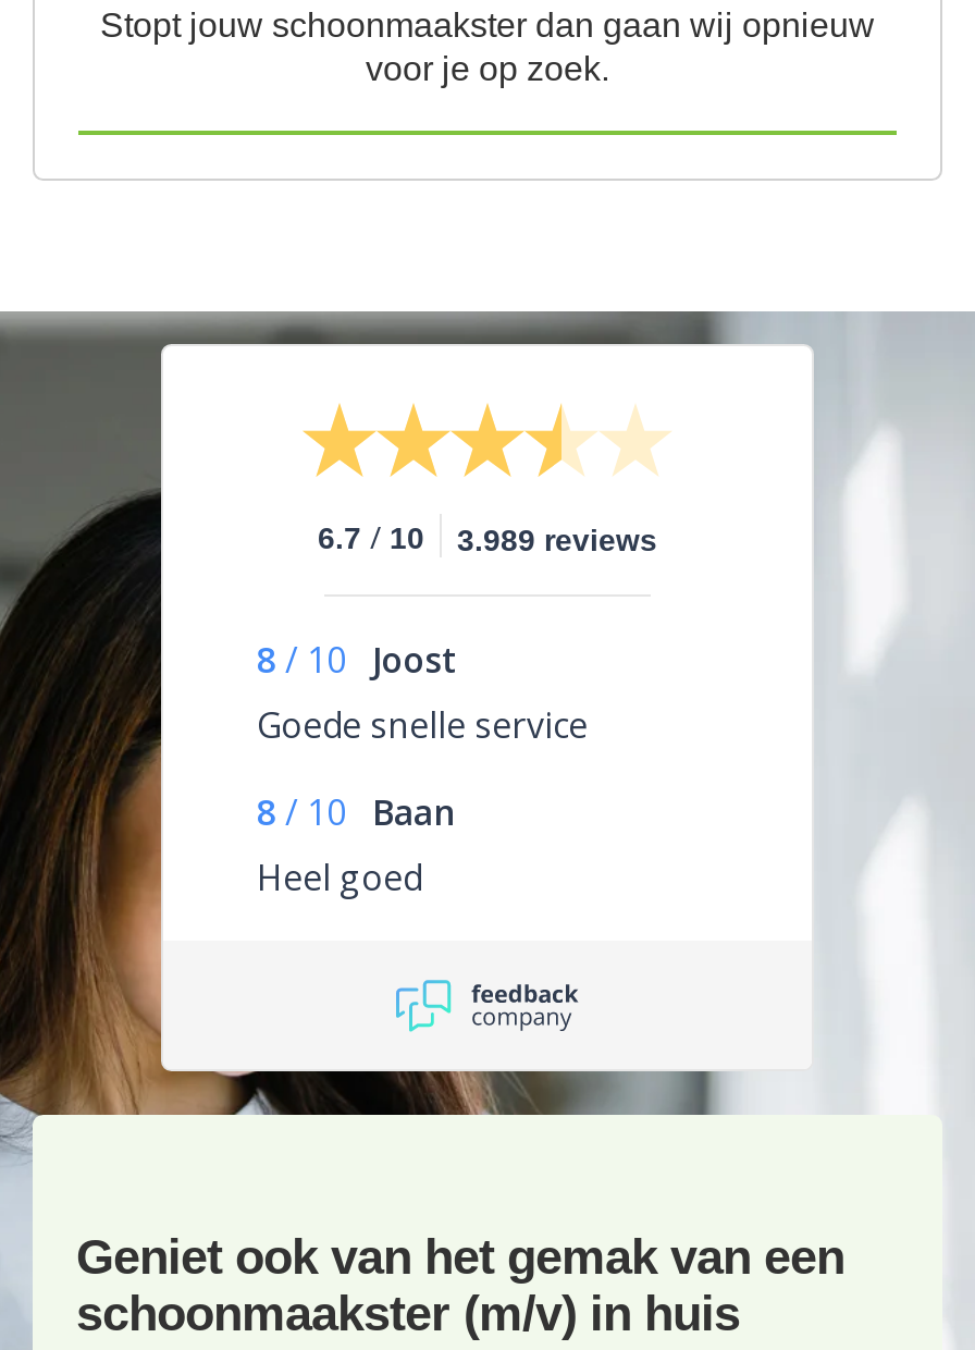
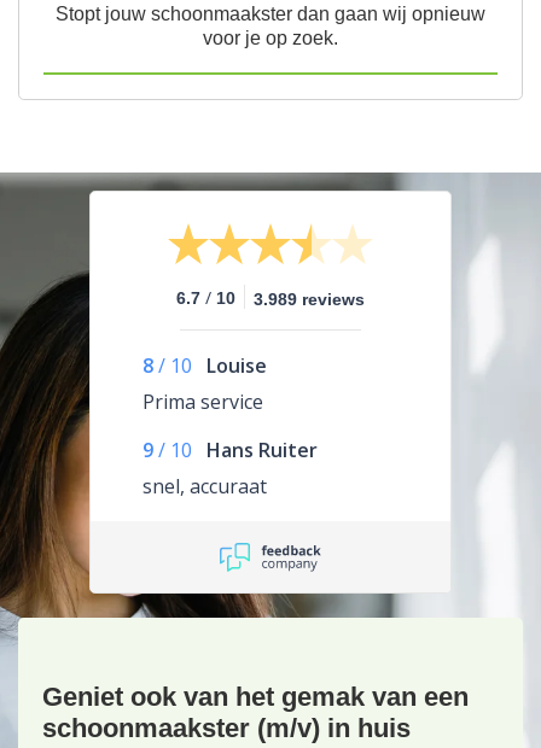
[257,637,588,750] 8 / 10 Joost | Goede snelle service -> [142,353,267,416] 8 / 10 Louise | Prima service
[257,789,455,902] 8 / 10 Baan | Heel goed -> [142,437,318,500] 9 / 10 Hans Ruiter | snel, accuraat

